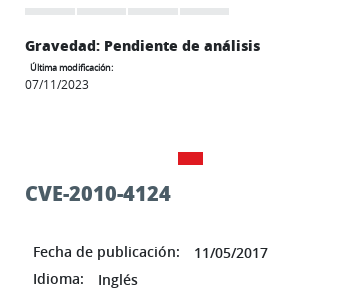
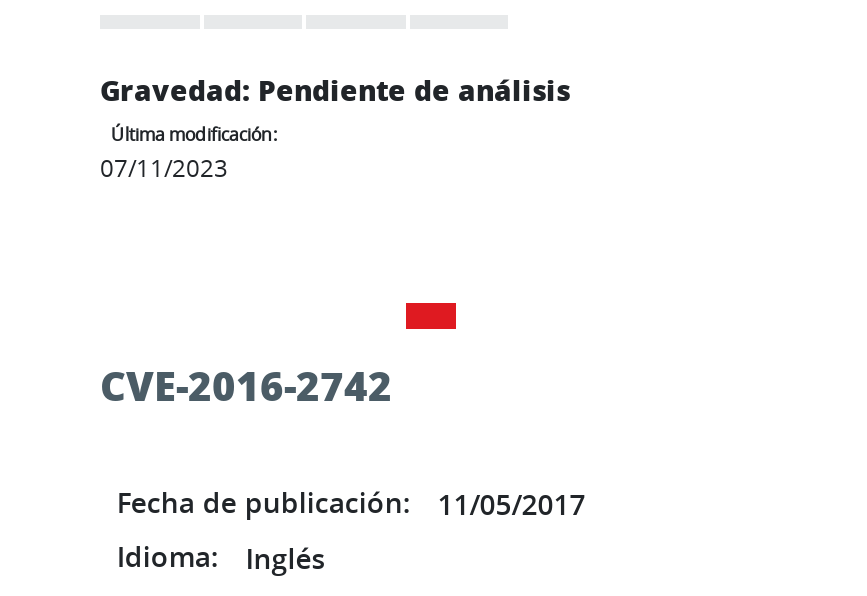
[25,179,171,207] CVE-2010-4124 -> [100,356,392,412] CVE-2016-2742

